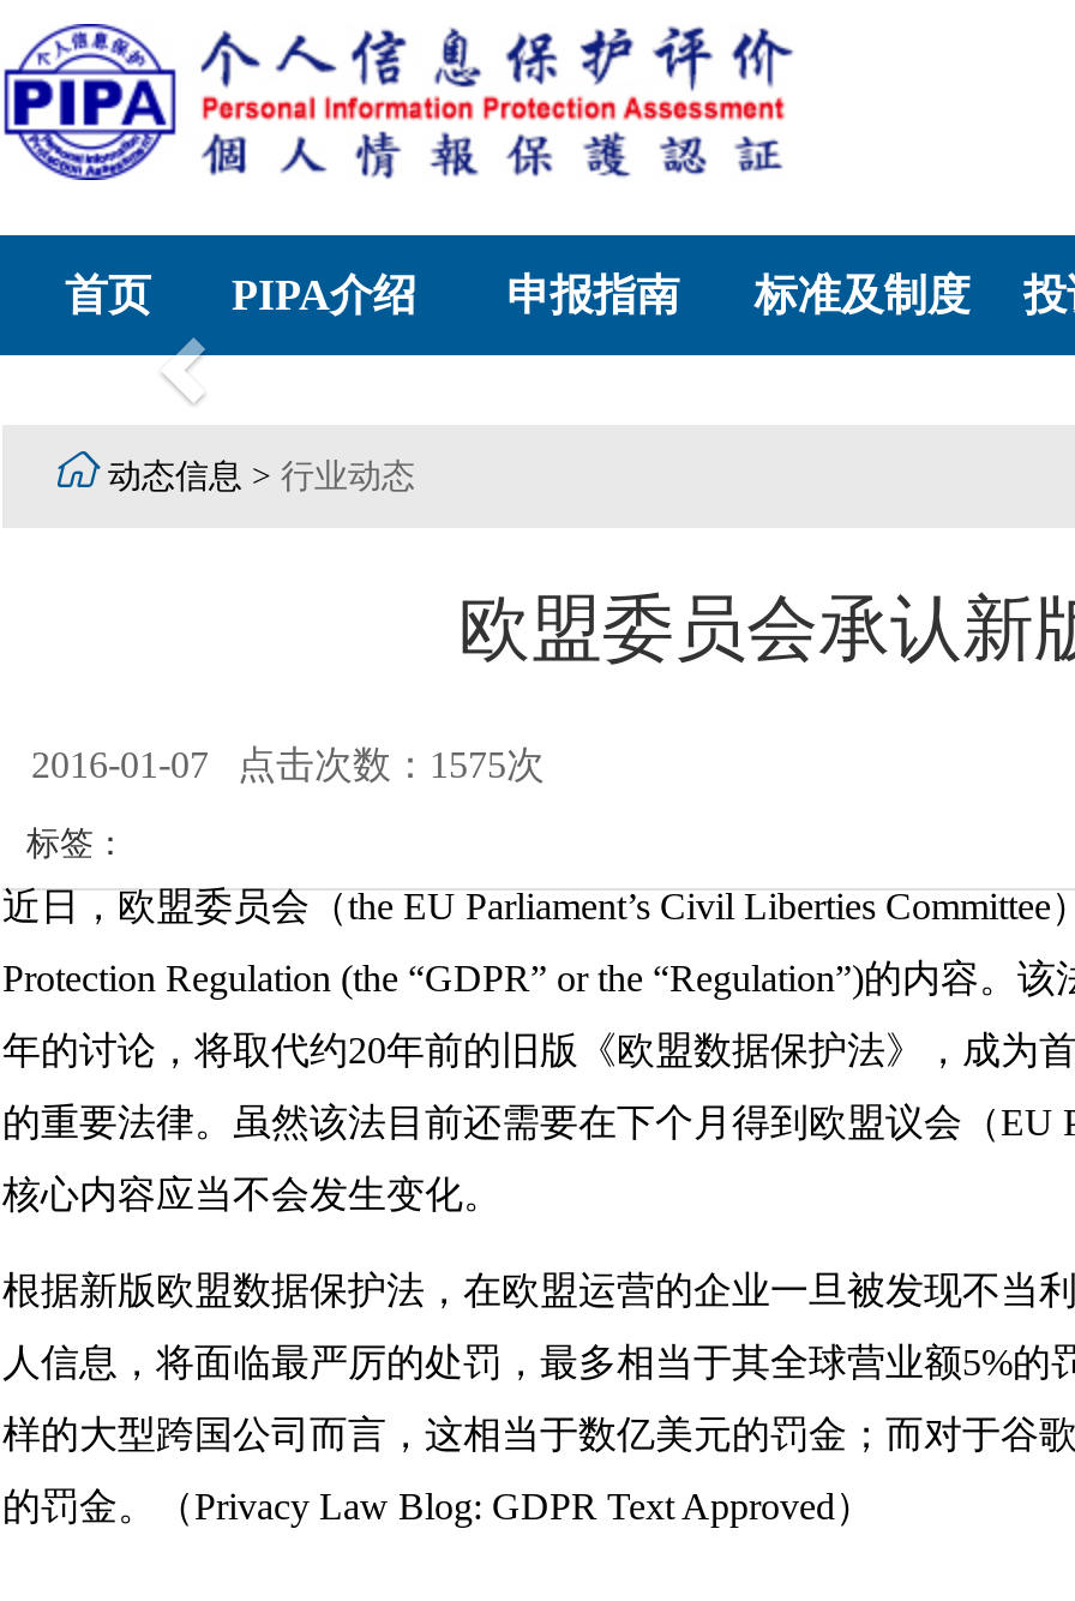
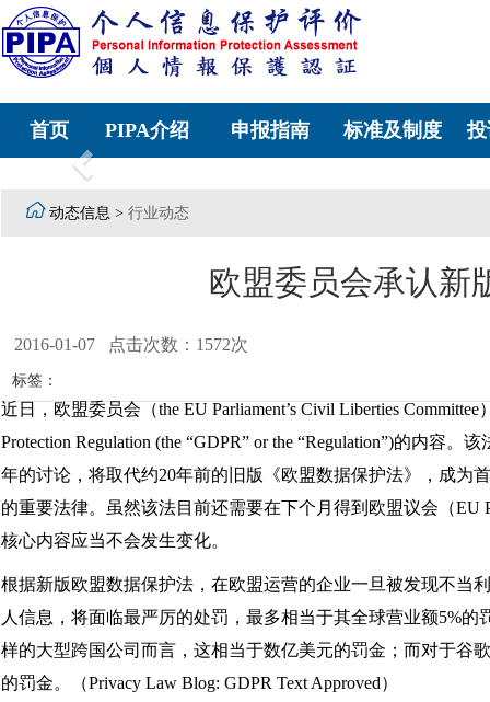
[31,744,545,785] 2016-01-07 点击次数：1575次 -> [14,335,248,354] 2016-01-07 点击次数：1572次

